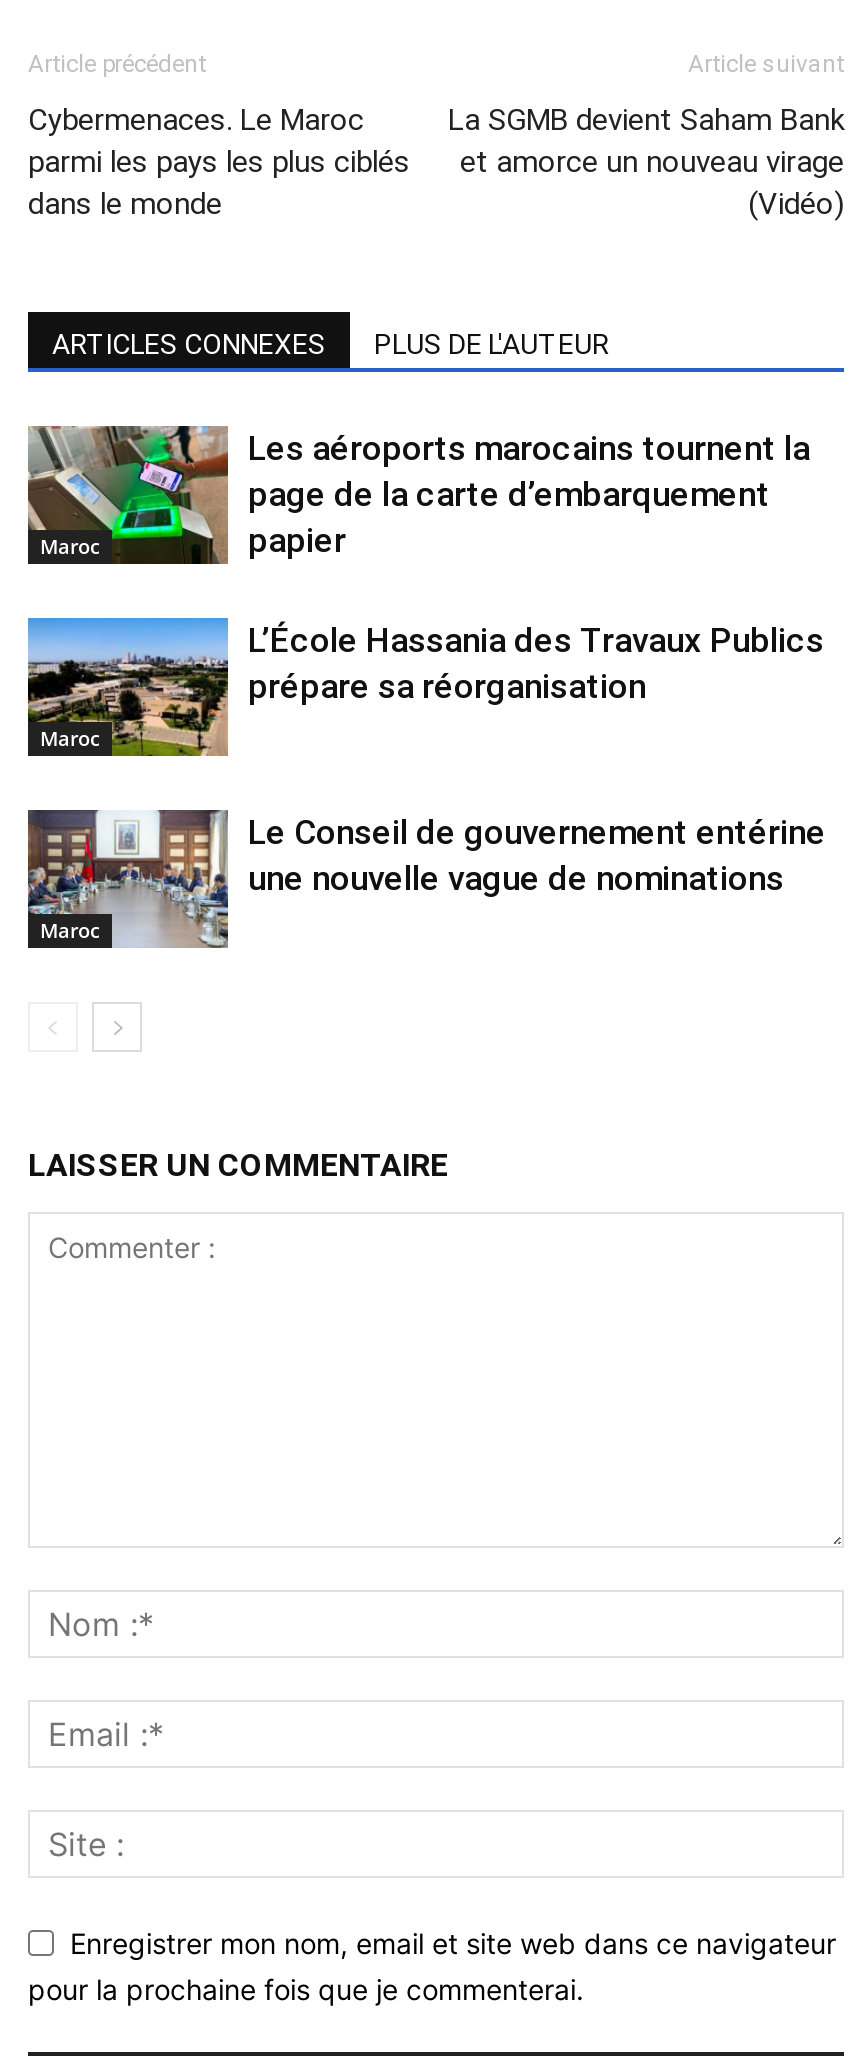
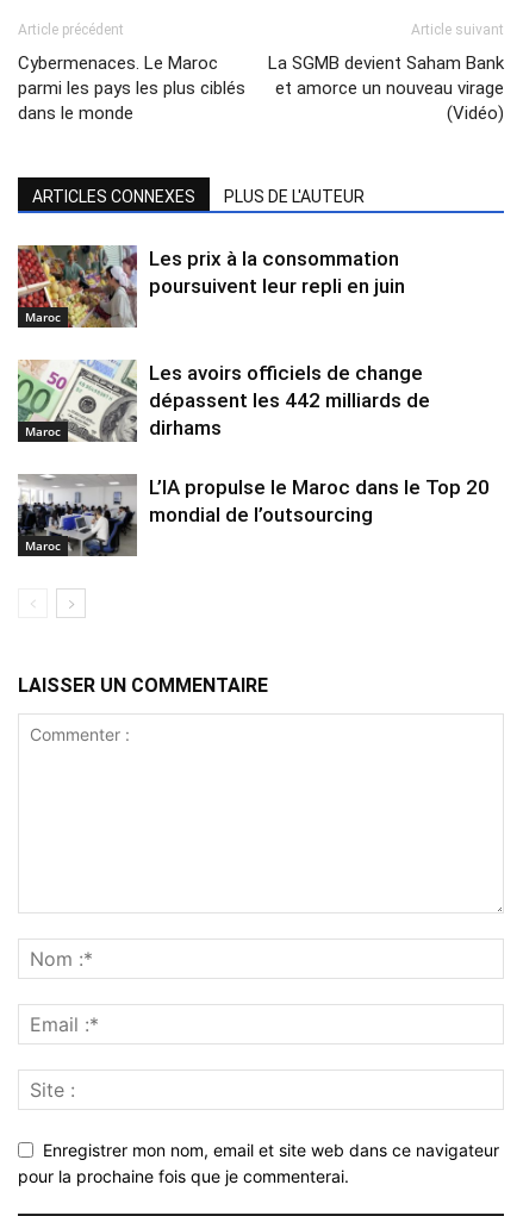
[28,424,810,566] [image] | Les aéroports marocains tournent la | page de la carte d’embarquement | papier -> [17,245,405,329] [image] | Les prix à la consommation | poursuivent leur repli en juin
[26,616,824,758] [image] | L’École Hassania des Travaux Publics | prépare sa réorganisation -> [17,358,430,443] [image] | Les avoirs officiels de change | dépassent les 442 milliards de | dirhams
[26,808,826,948] [image] | Le Conseil de gouvernement entérine | une nouvelle vague de nominations -> [18,474,490,557] [image] | L’IA propulse le Maroc dans le Top 20 | mondial de l’outsourcing

